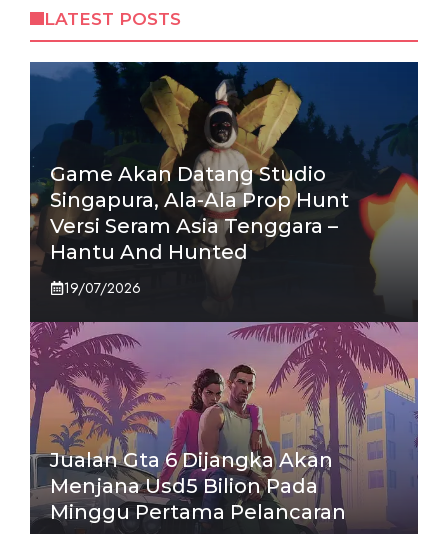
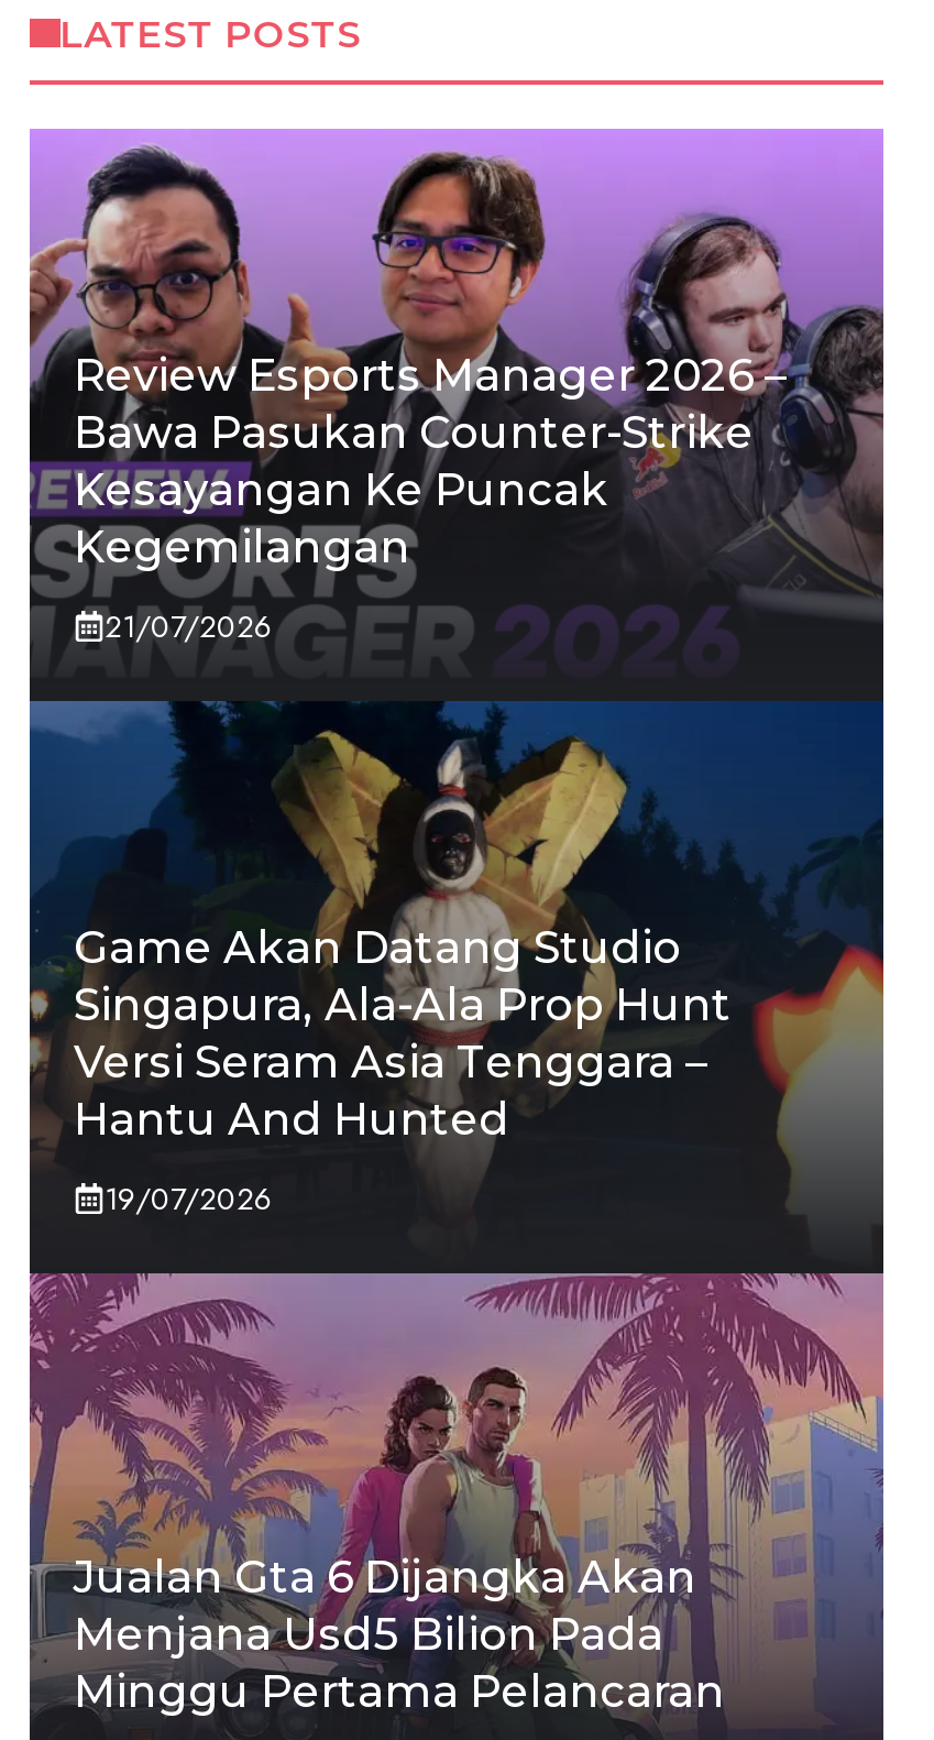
none -> [28,129,886,648] [image] | Review Esports Manager 2026 – | Bawa Pasukan Counter-Strike | Kesayangan Ke Puncak | Kegemilangan | 21/07/2026

